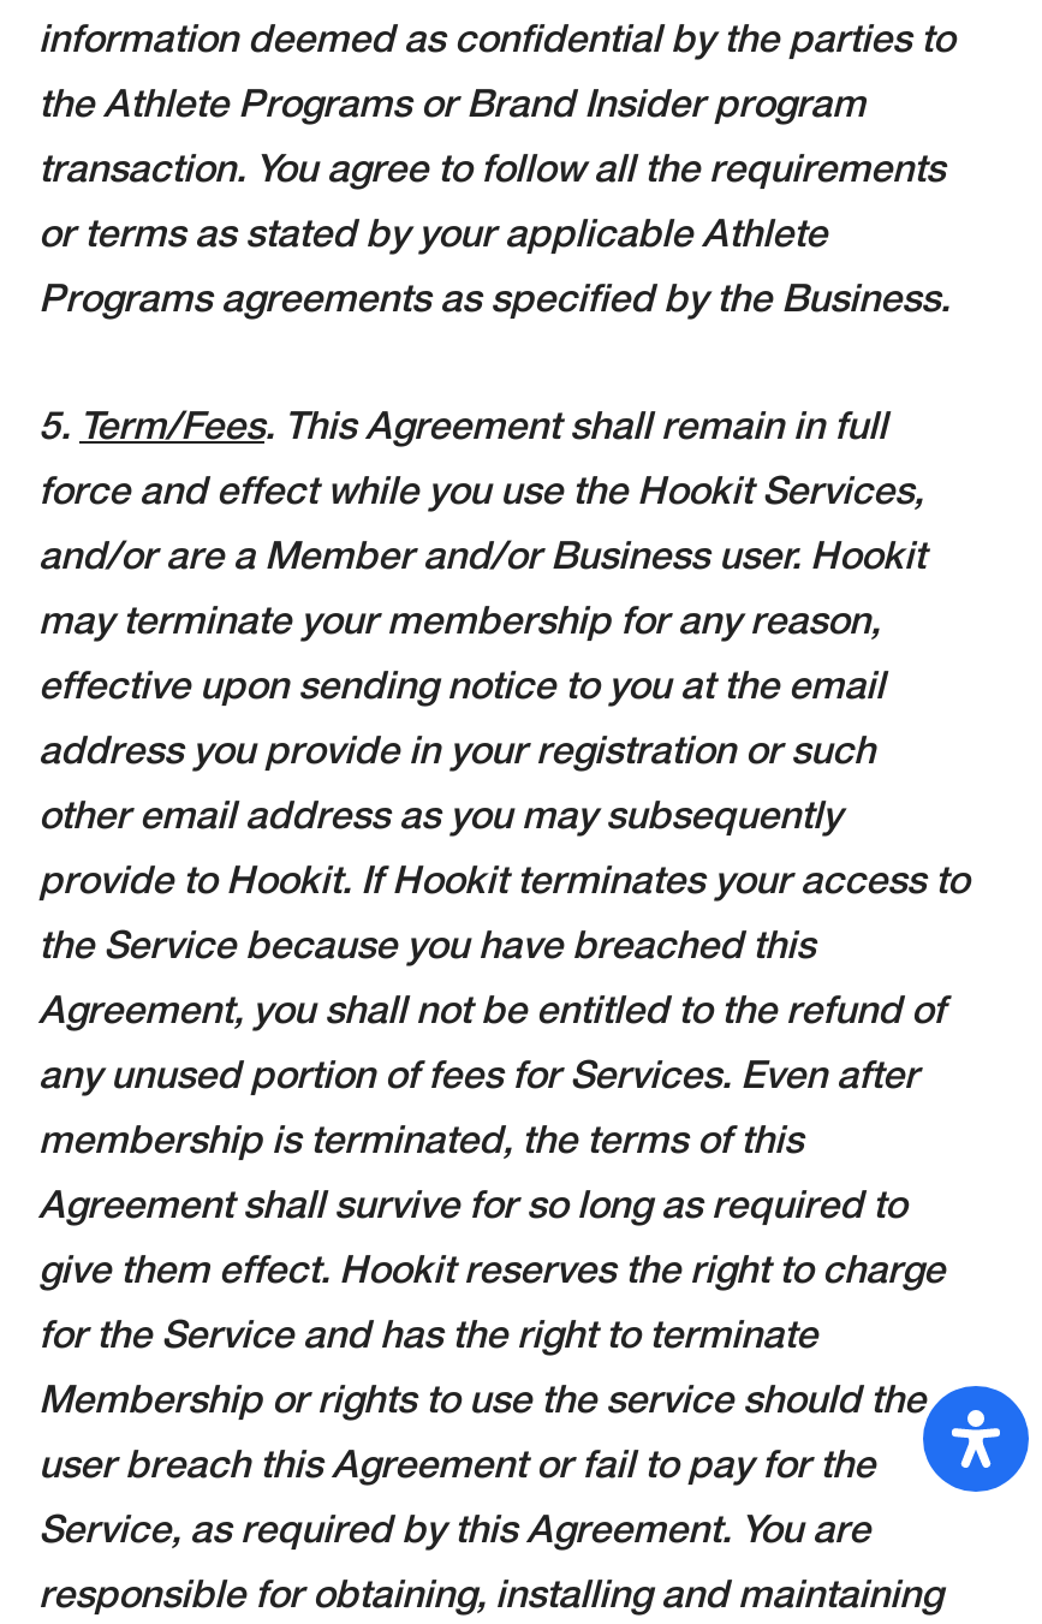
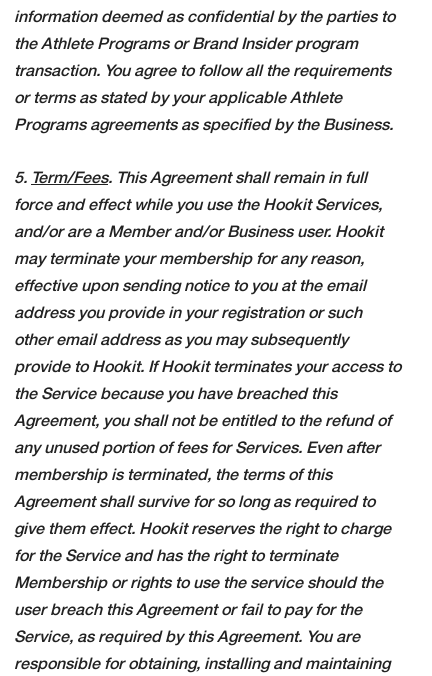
[921,1384,1031,1494] [image] -> none

